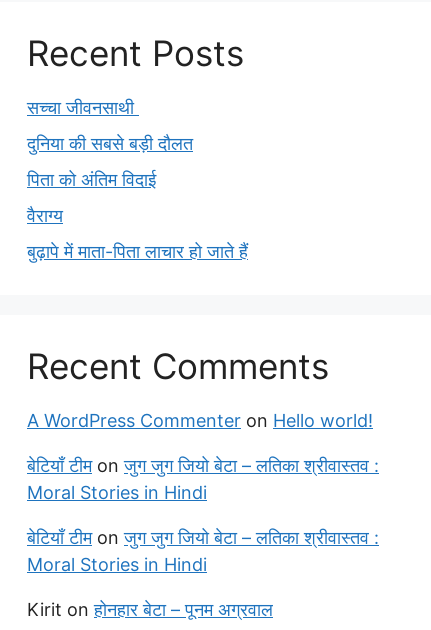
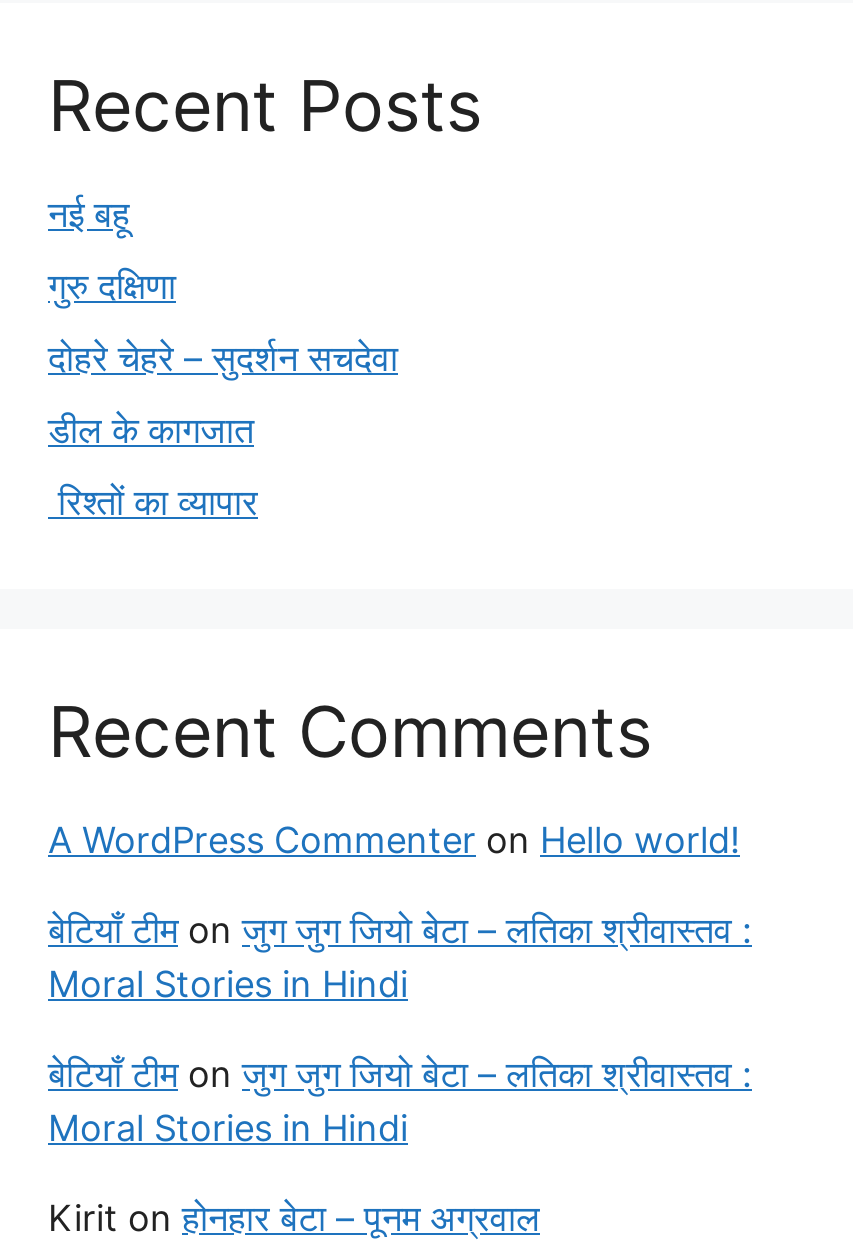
[27,97,139,118] सच्चा जीवनसाथी -> [48,193,130,235] नई बहू
[27,133,193,154] दुनिया की सबसे बड़ी दौलत -> [48,265,176,307] गुरु दक्षिणा
[27,169,156,190] पिता को अंतिम विदाई -> [48,337,398,379] दोहरे चेहरे – सुदर्शन सचदेवा
[27,205,63,226] वैराग्य -> [48,409,254,451] डील के कागजात
[27,241,248,262] बुढ़ापे में माता-पिता लाचार हो जाते हैं -> [48,481,258,523] रिश्तों का व्यापार

